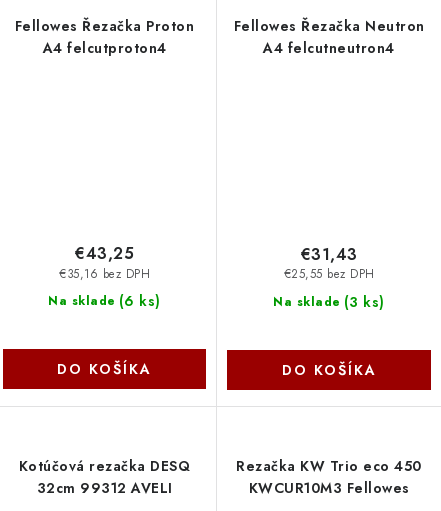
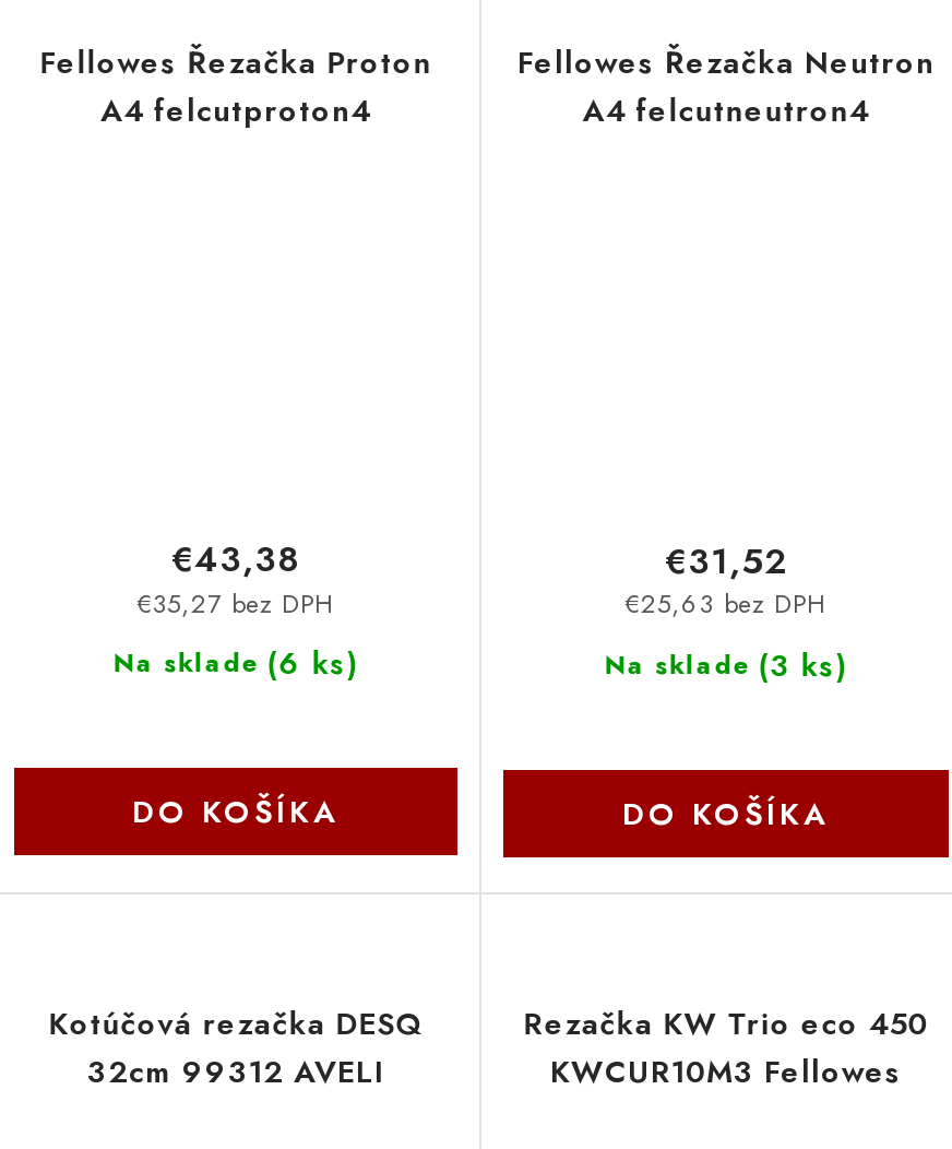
[75,242,134,265] €43,25 -> [171,535,300,585] €43,38
[300,243,357,266] €31,43 -> [665,536,787,586] €31,52
[59,266,150,282] €35,16 bez DPH -> [136,586,335,621] €35,27 bez DPH
[283,266,374,282] €25,55 bez DPH -> [624,587,828,622] €25,63 bez DPH

